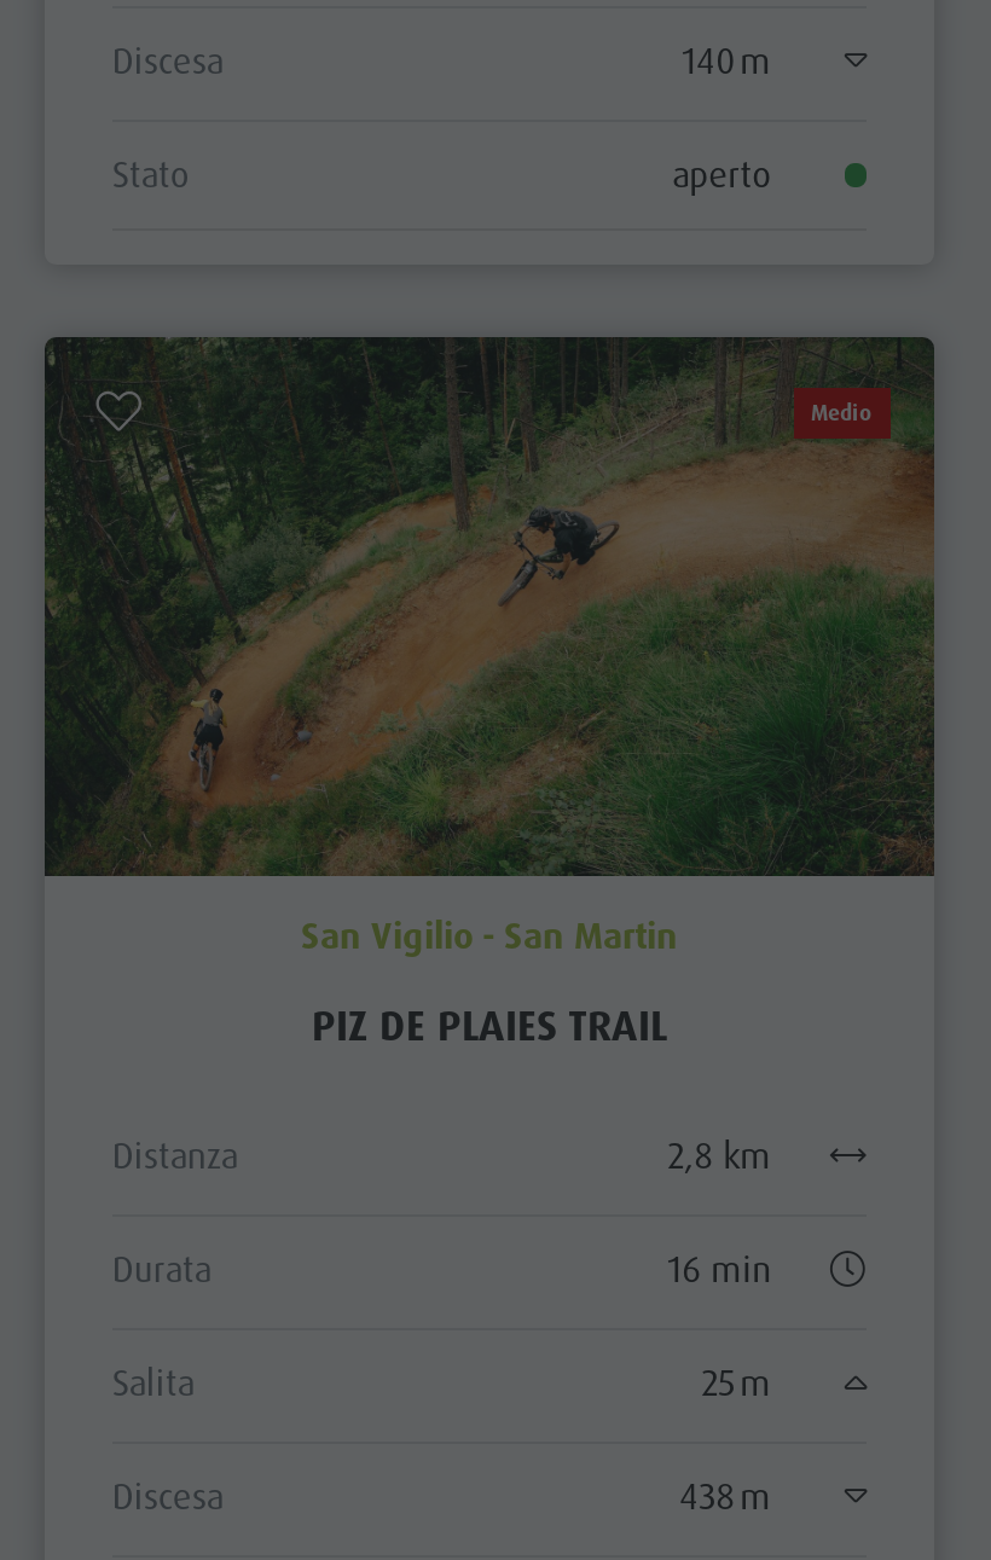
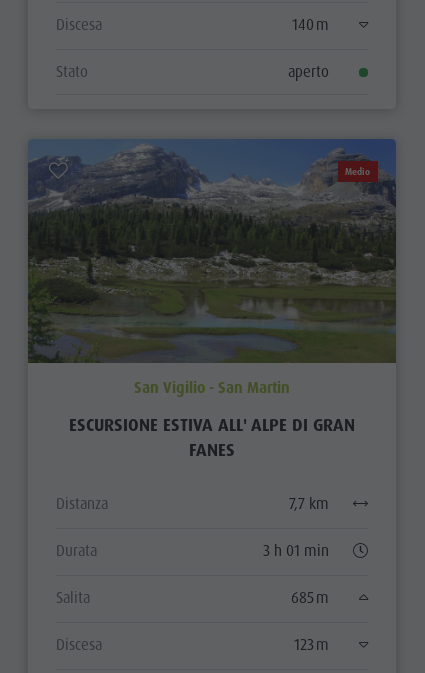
[42,334,937,877] [image] -> [27,138,397,363] [image]
[312,1000,667,1053] PIZ DE PLAIES TRAIL -> [69,414,355,461] ESCURSIONE ESTIVA ALL' ALPE DI GRAN | FANES
[667,1132,771,1181] 2,8 km -> [289,493,329,513] 7,7 km
[667,1246,771,1294] 16 min -> [263,540,329,560] 3 h 01 min
[701,1359,771,1408] 25 m -> [291,587,329,607] 685 m
[679,1473,771,1521] 438 m -> [294,634,329,654] 123 m

